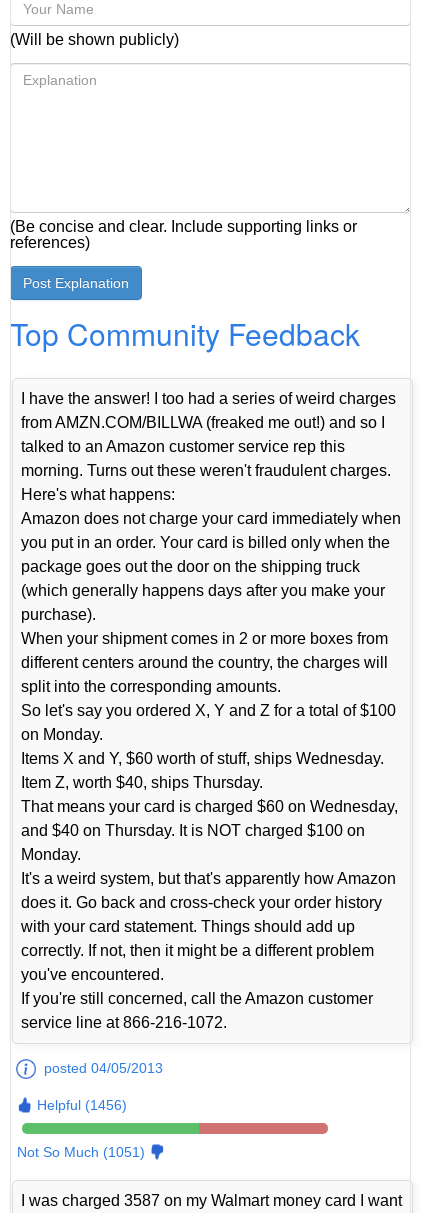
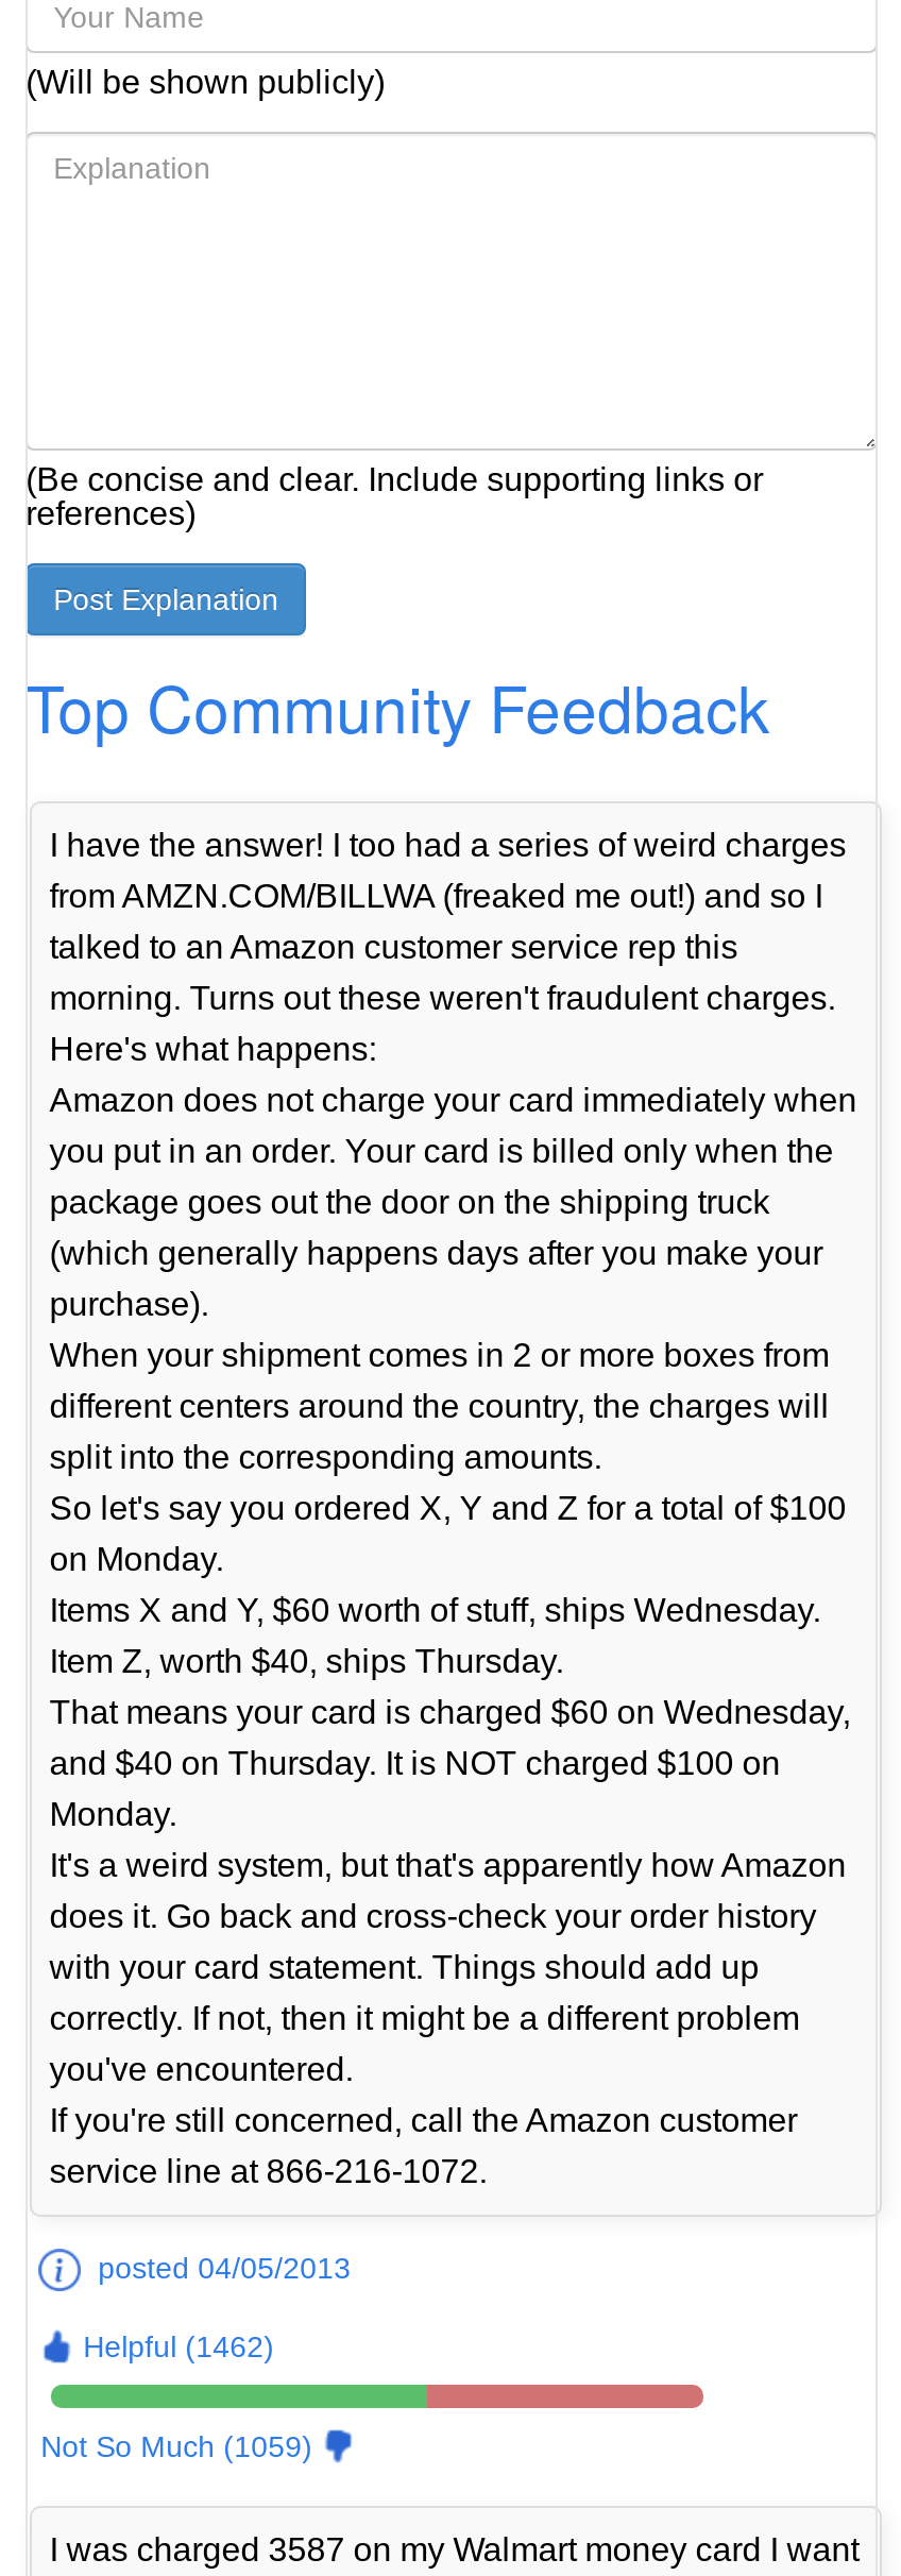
[37,1097,127,1113] Helpful (1456) -> [83,2329,275,2363] Helpful (1462)
[17,1144,145,1160] Not So Much (1051) -> [41,2429,313,2463] Not So Much (1059)

